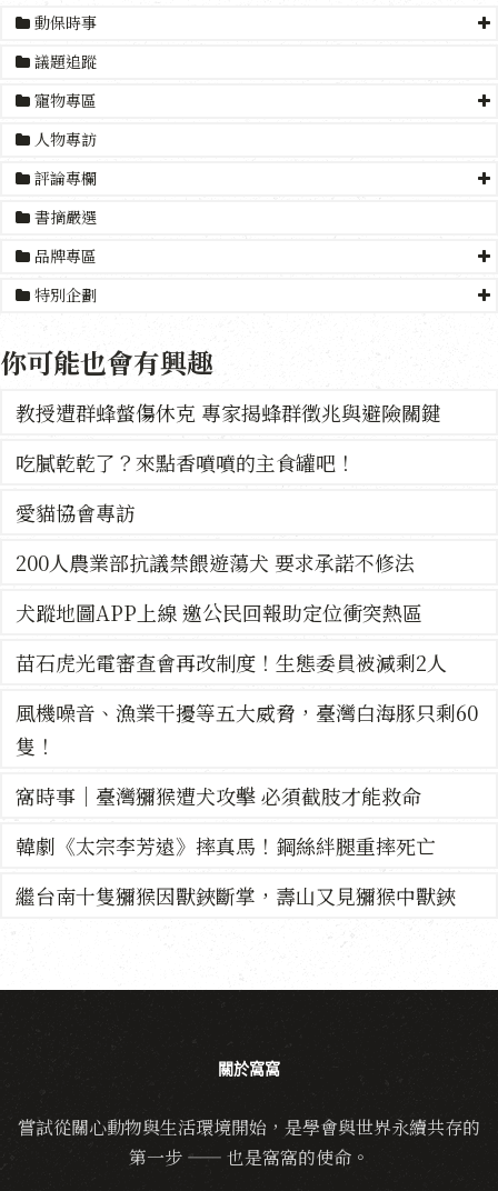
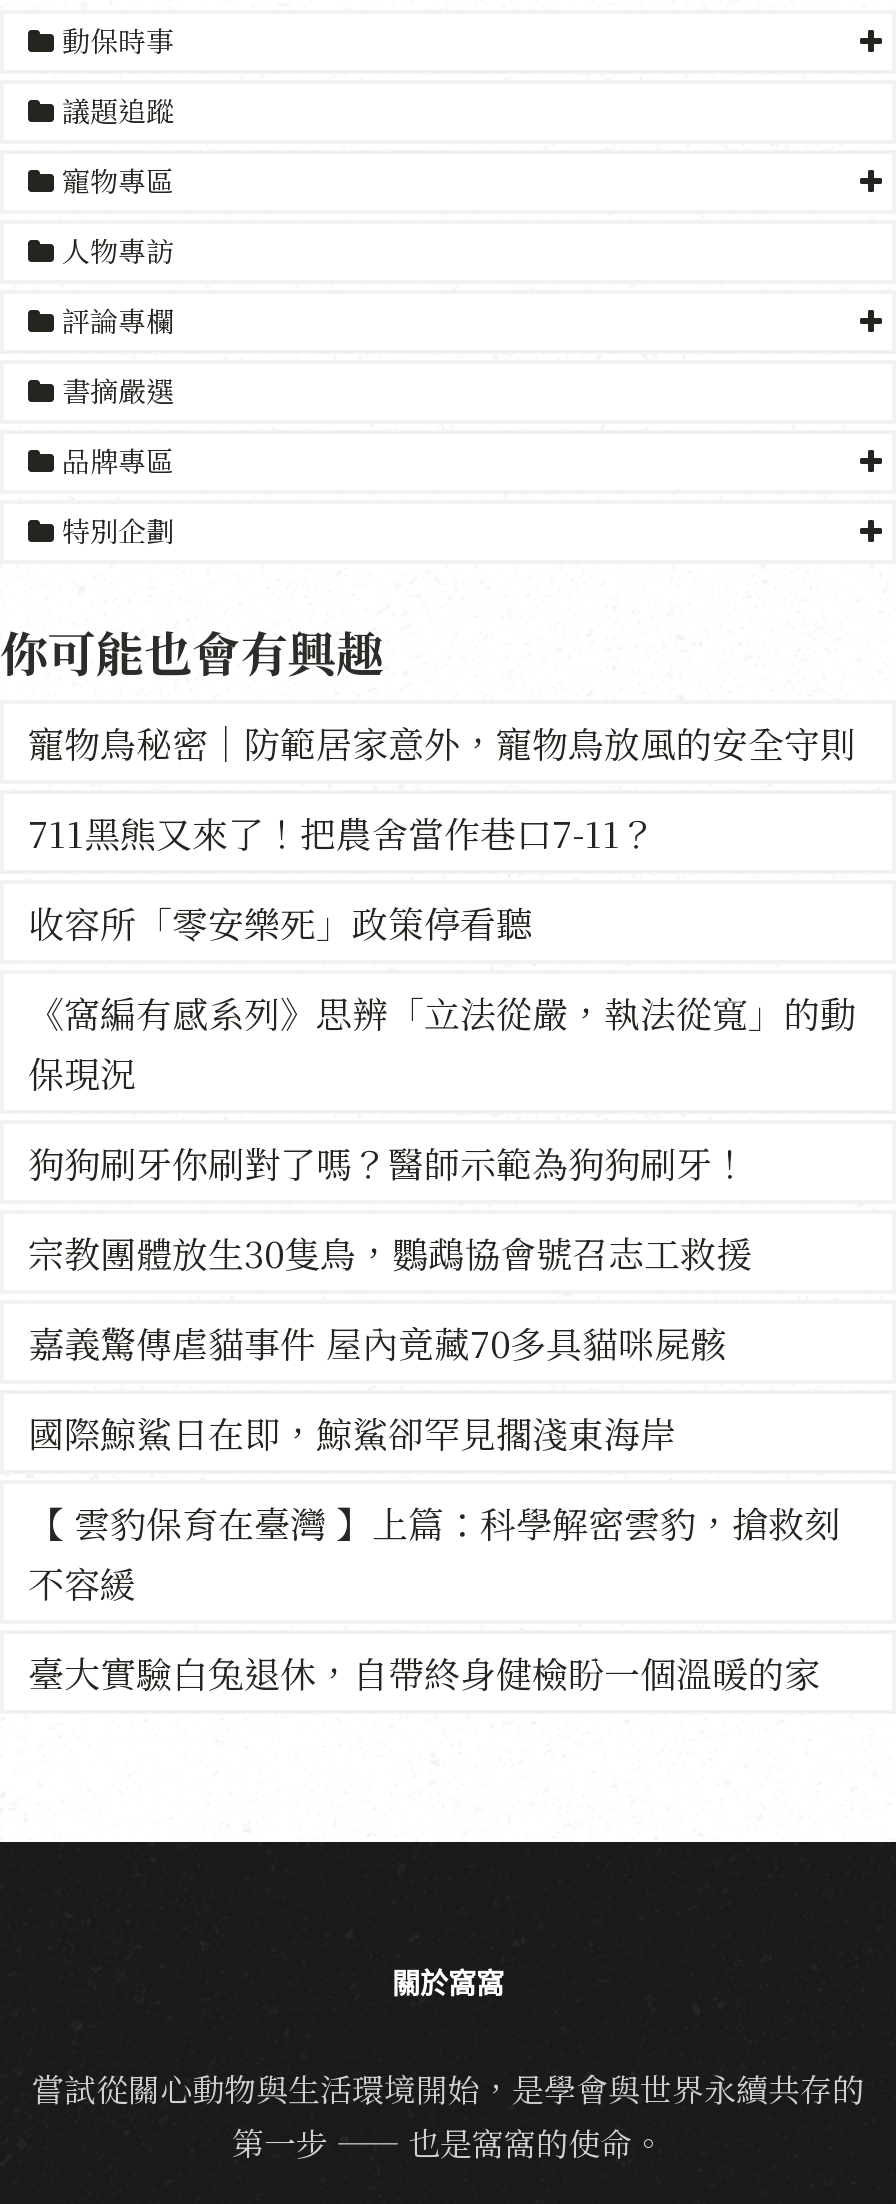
[16,397,441,426] 教授遭群蜂螫傷休克 專家揭蜂群徵兆與避險關鍵 -> [28,715,856,767] 寵物鳥秘密｜防範居家意外，寵物鳥放風的安全守則
[16,447,356,476] 吃膩乾乾了？來點香噴噴的主食罐吧！ -> [28,805,656,857] 711黑熊又來了！把農舍當作巷口7-11？
[16,497,136,526] 愛貓協會專訪 -> [28,895,532,947] 收容所「零安樂死」政策停看聽
[16,547,415,576] 200人農業部抗議禁餵遊蕩犬 要求承諾不修法 -> [28,985,856,1097] 《窩編有感系列》思辨「立法從嚴，執法從寬」的動 | 保現況
[16,597,422,626] 犬蹤地圖APP上線 邀公民回報助定位衝突熱區 -> [28,1135,748,1187] 狗狗刷牙你刷對了嗎？醫師示範為狗狗刷牙！
[16,647,447,676] 苗石虎光電審查會再改制度！生態委員被減剩2人 -> [28,1225,752,1277] 宗教團體放生30隻鳥，鸚鵡協會號召志工救援
[16,697,478,760] 風機噪音、漁業干擾等五大威脅，臺灣白海豚只剩60 | 隻！ -> [28,1315,726,1367] 嘉義驚傳虐貓事件 屋內竟藏70多具貓咪屍骸
[16,781,421,810] 窩時事｜臺灣獼猴遭犬攻擊 必須截肢才能救命 -> [28,1405,676,1457] 國際鯨鯊日在即，鯨鯊卻罕見擱淺東海岸
[16,831,436,860] 韓劇《太宗李芳遠》摔真馬！鋼絲絆腿重摔死亡 -> [28,1495,840,1607] 【 雲豹保育在臺灣 】上篇：科學解密雲豹，搶救刻 | 不容緩
[16,881,456,910] 繼台南十隻獼猴因獸鋏斷掌，壽山又見獼猴中獸鋏 -> [28,1645,820,1697] 臺大實驗白兔退休，自帶終身健檢盼一個溫暖的家

